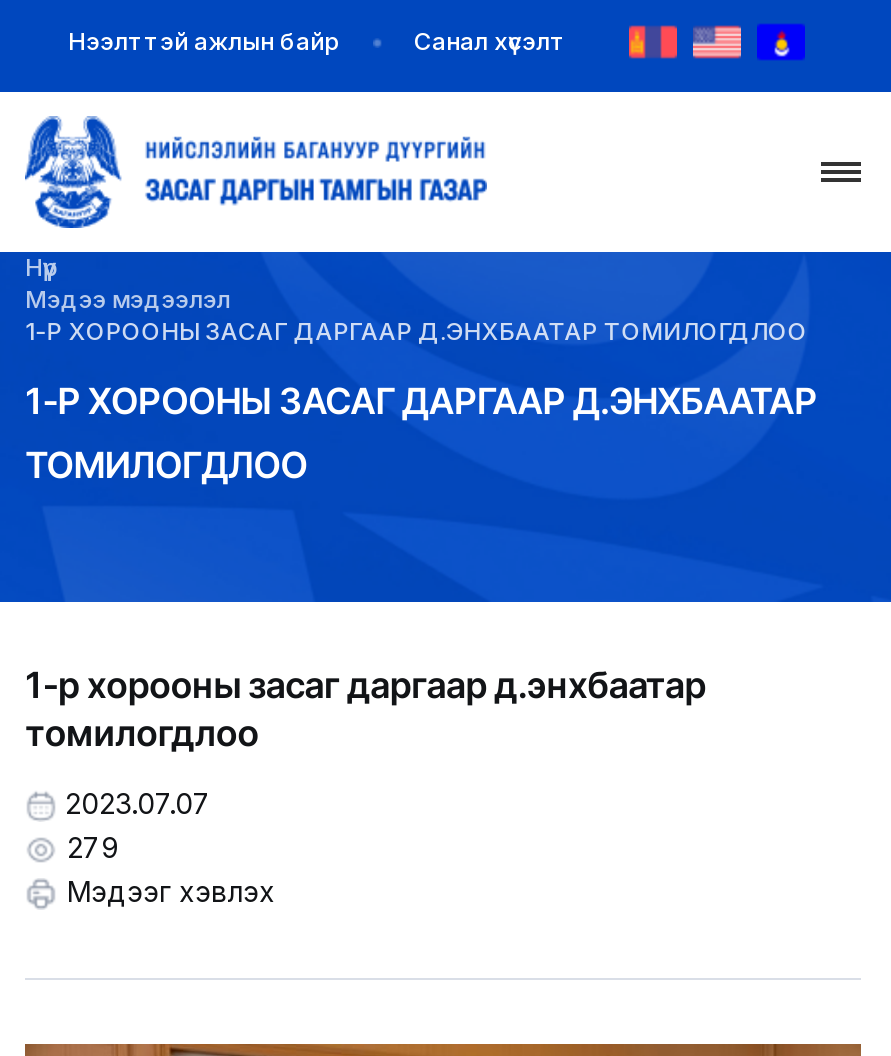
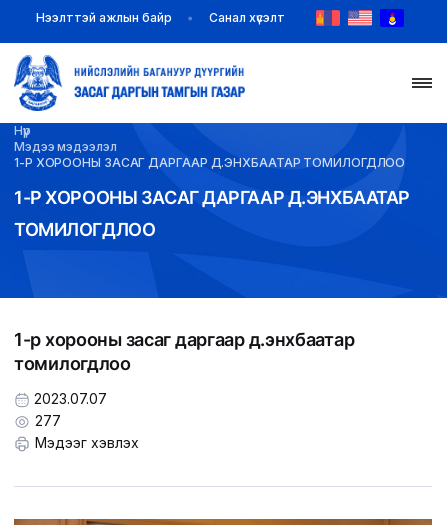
[67,830,119,864] 279 -> [35,412,61,429] 277

